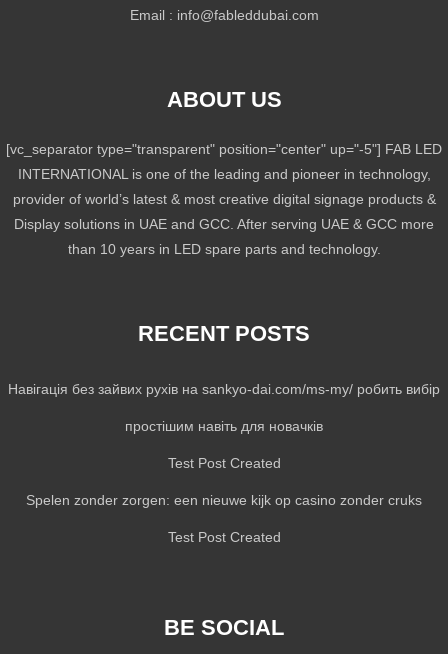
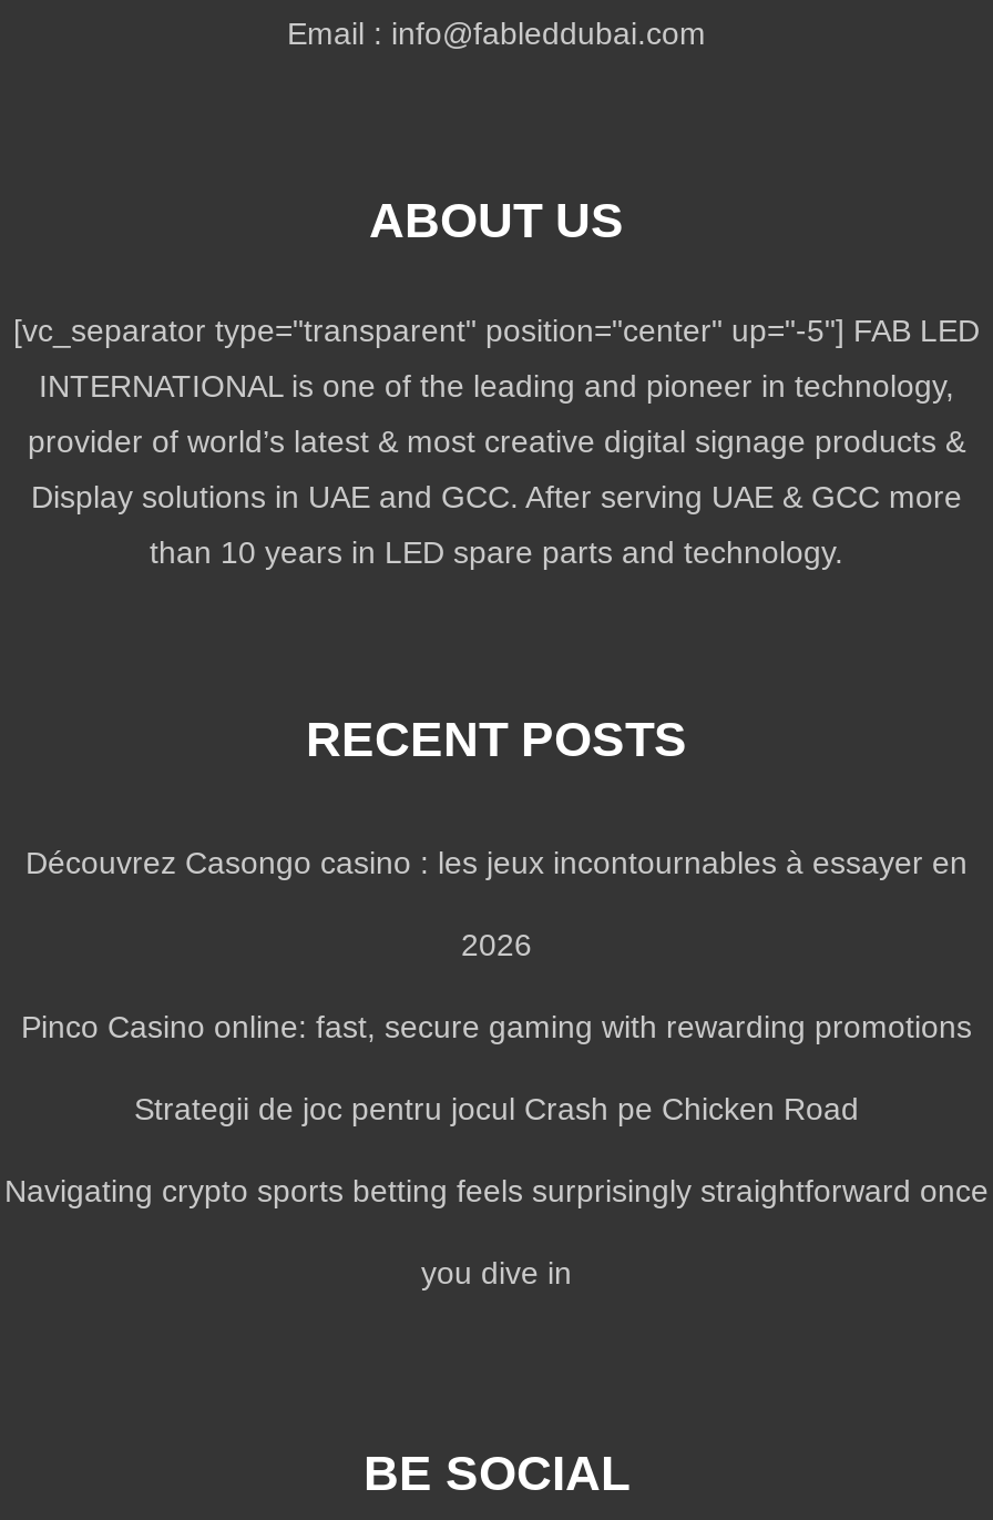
[8,381,440,545] Навігація без зайвих рухів на sankyo-dai.com/ms-my/ робить вибір | простішим навіть для новачків | Test Post Created | Spelen zonder zorgen: een nieuwe kijk op casino zonder cruks | Test Post Created -> [4,845,989,1291] Découvrez Casongo casino : les jeux incontournables à essayer en | 2026 | Pinco Casino online: fast, secure gaming with rewarding promotions | Strategii de joc pentru jocul Crash pe Chicken Road | Navigating crypto sports betting feels surprisingly straightforward once | you dive in

